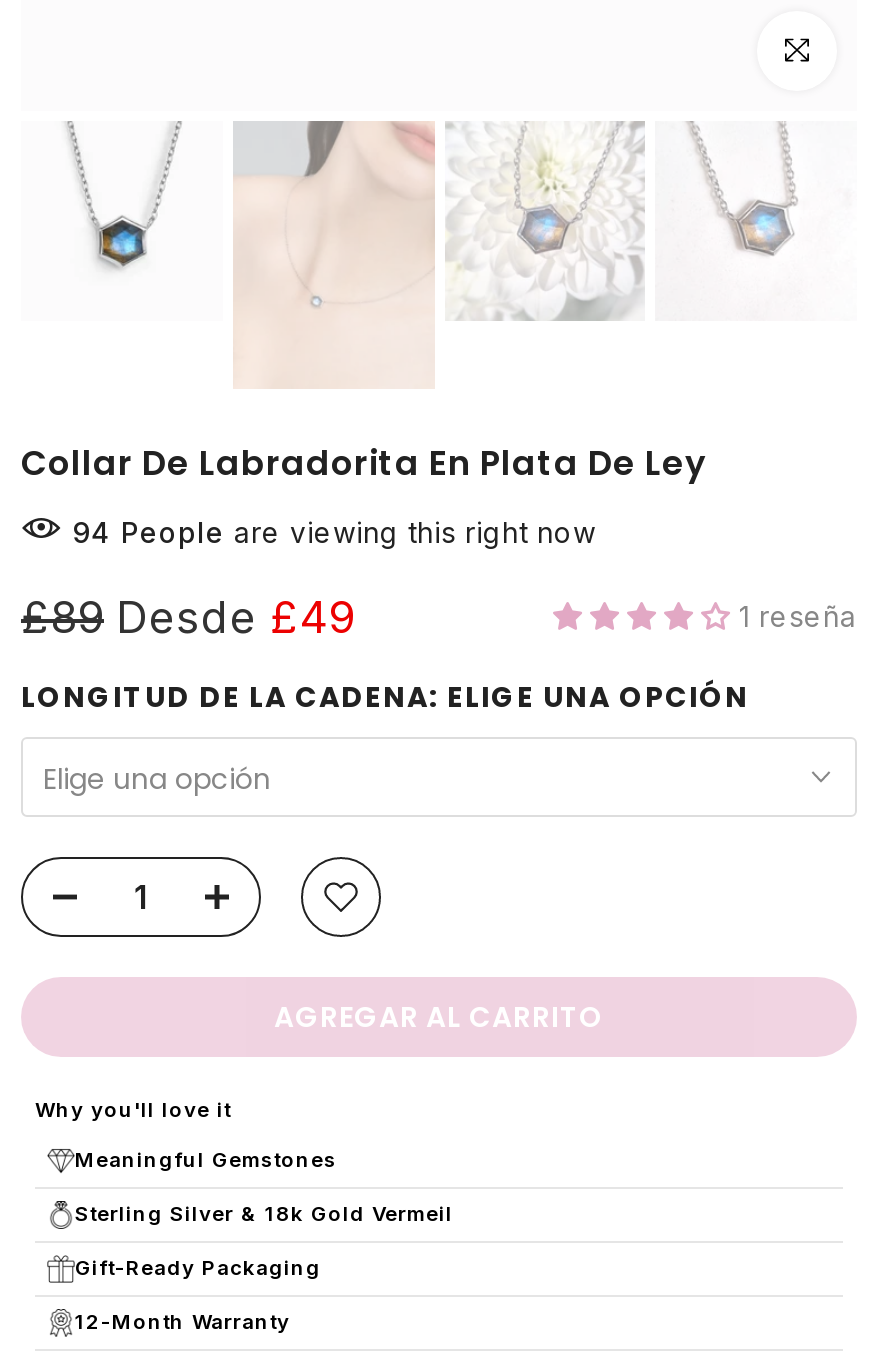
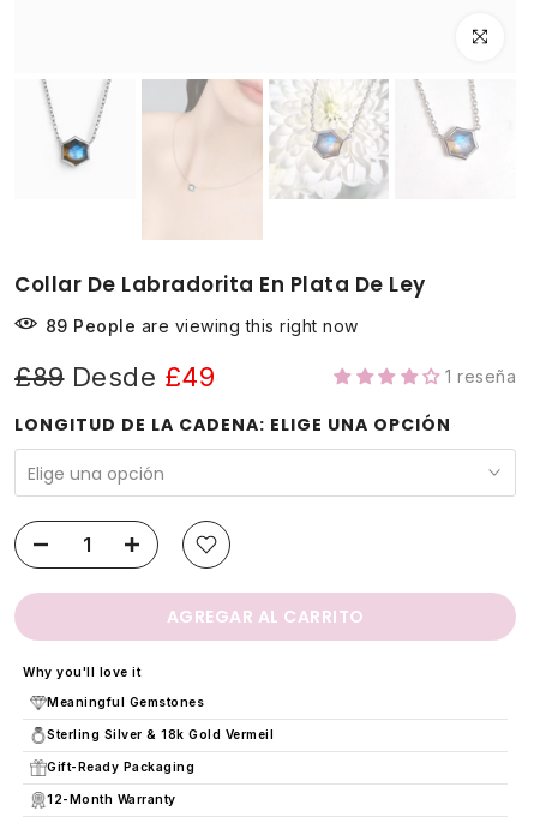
[72,515,596,549] 94 People are viewing this right now -> [45,315,358,336] 89 People are viewing this right now

